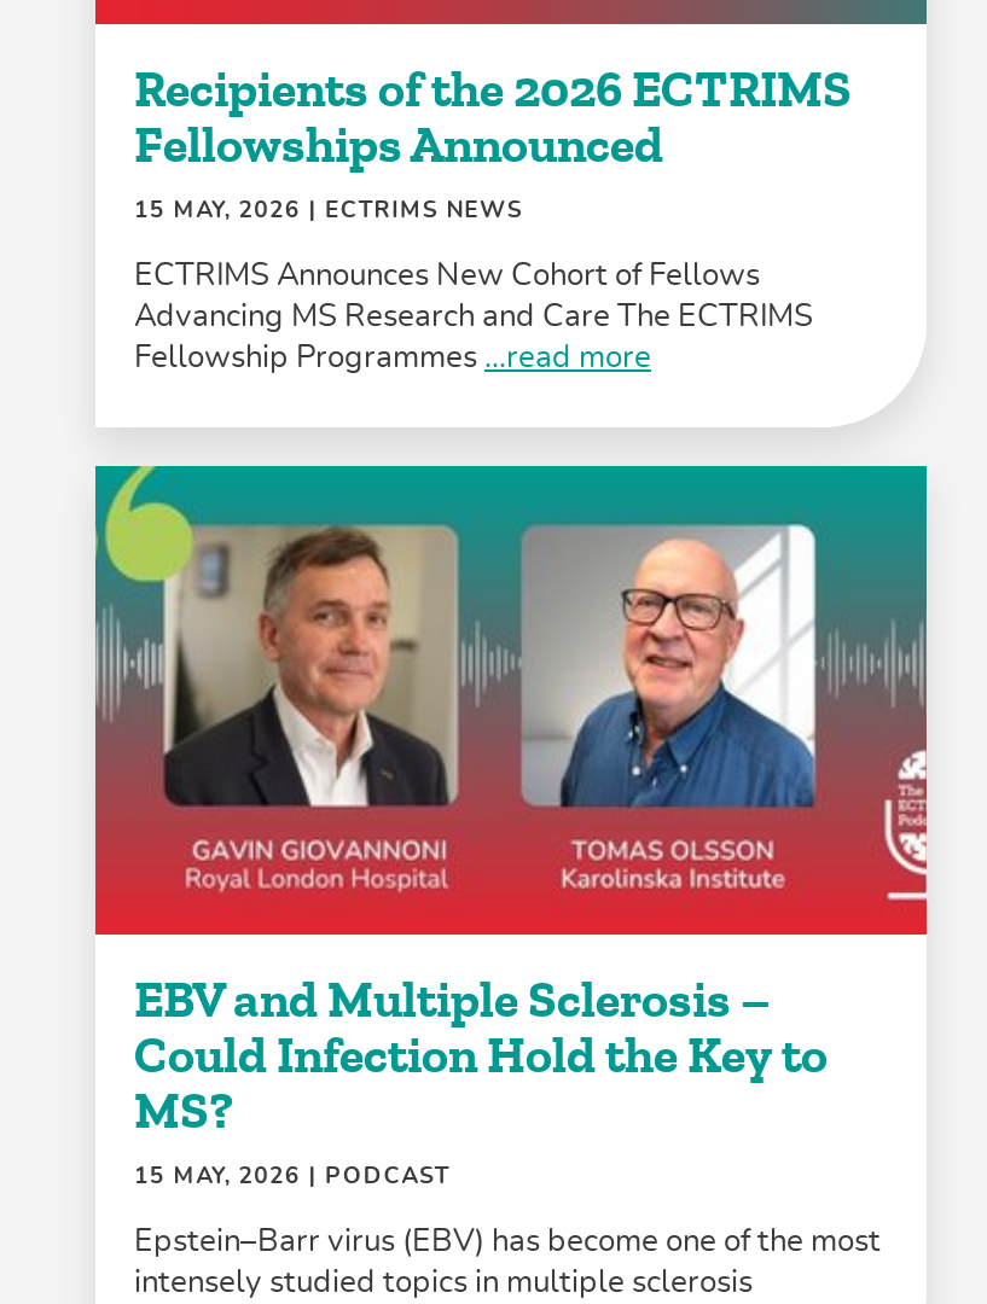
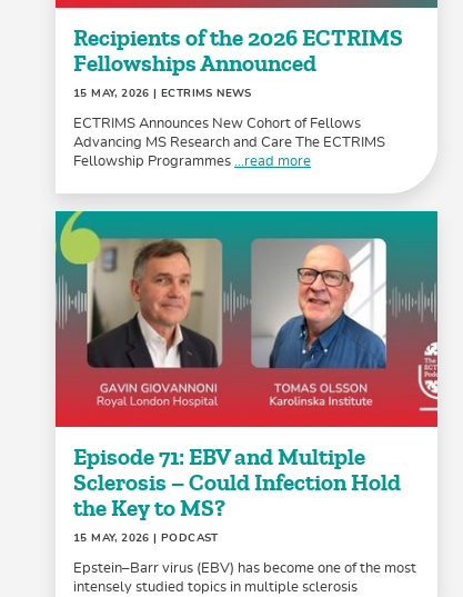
[134,970,828,1141] EBV and Multiple Sclerosis – | Could Infection Hold the Key to | MS? -> [73,443,401,522] Episode 71: EBV and Multiple | Sclerosis – Could Infection Hold | the Key to MS?

